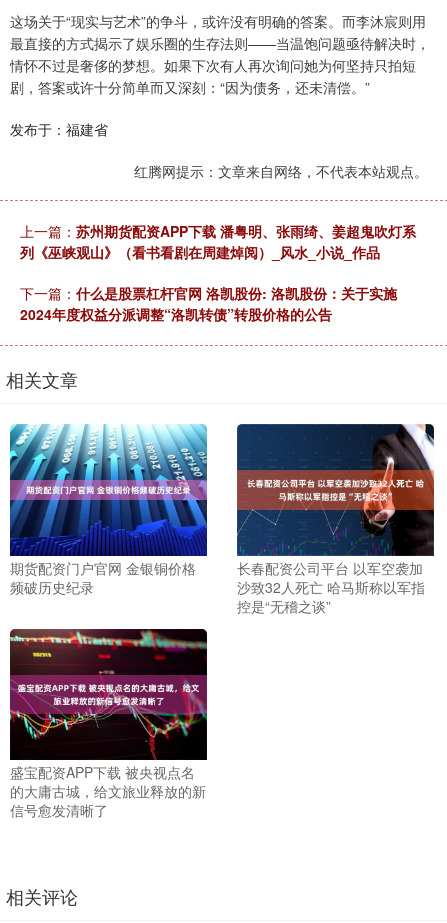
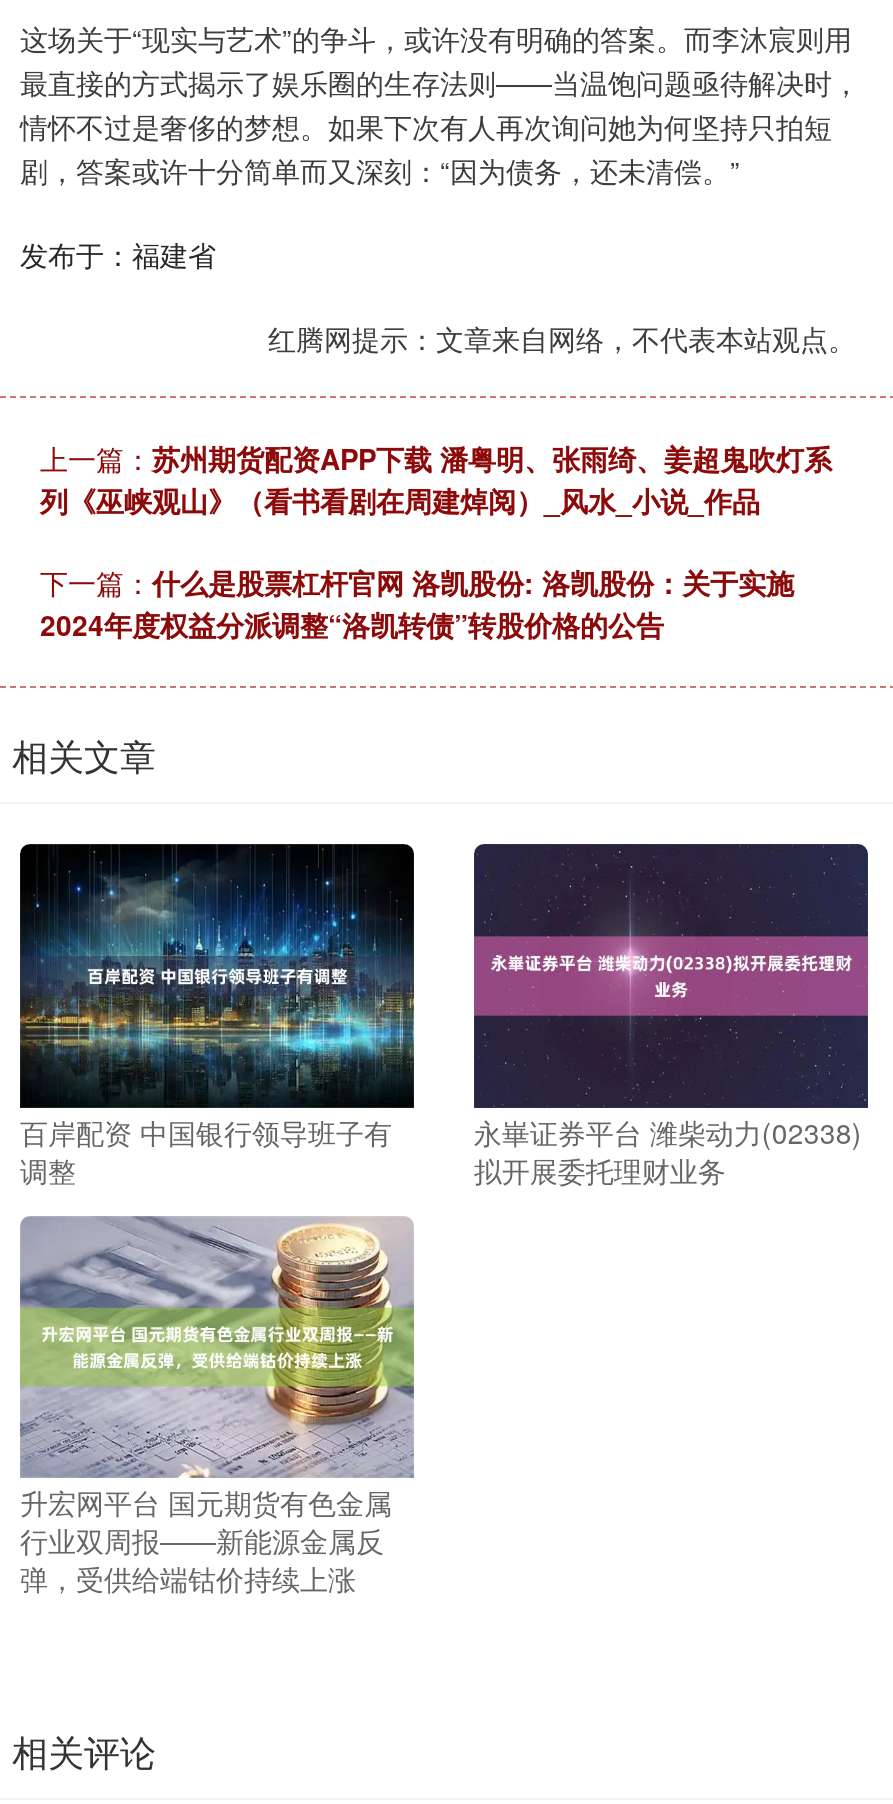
[9,423,208,597] [image] | 期货配资门户官网 金银铜价格 | 频破历史纪录 -> [18,842,416,1189] [image] | 百岸配资 中国银行领导班子有 | 调整
[237,424,435,616] [image] | 长春配资公司平台 以军空袭加 | 沙致32人死亡 哈马斯称以军指 | 控是“无稽之谈” -> [474,842,870,1189] [image] | 永崋证券平台 潍柴动力(02338) | 拟开展委托理财业务
[9,628,208,820] [image] | 盛宝配资APP下载 被央视点名 | 的大庸古城，给文旅业释放的新 | 信号愈发清晰了 -> [18,1216,416,1598] [image] | 升宏网平台 国元期货有色金属 | 行业双周报——新能源金属反 | 弹，受供给端钴价持续上涨

